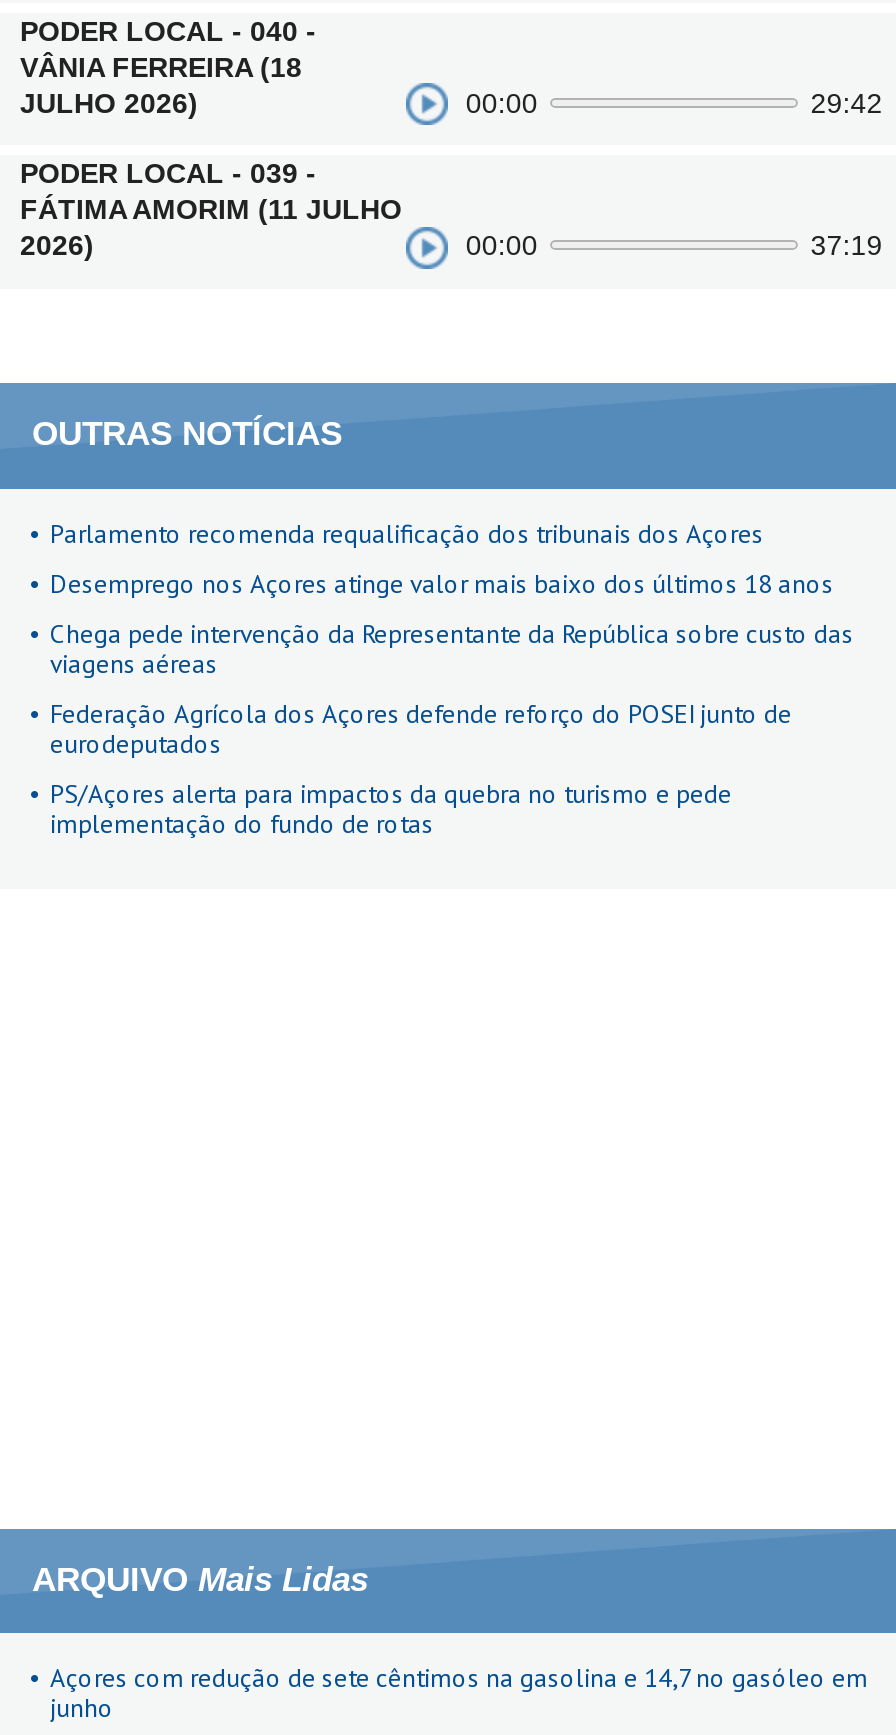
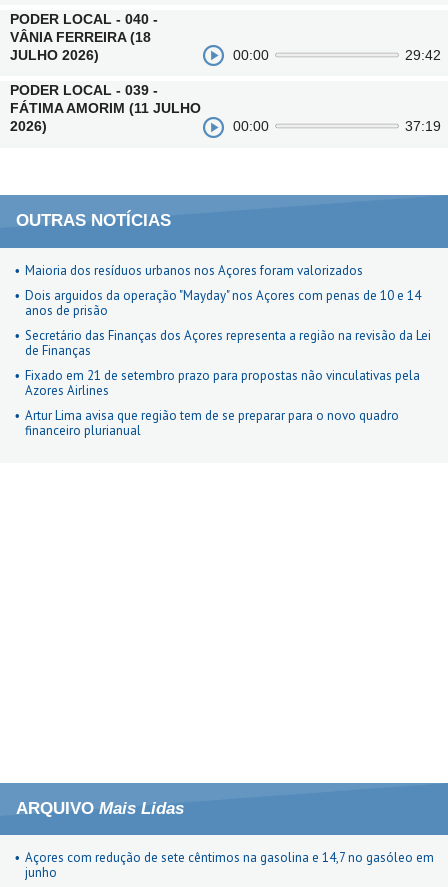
[50,516,764,550] Parlamento recomenda requalificação dos tribunais dos Açores -> [25,262,363,279] Maioria dos resíduos urbanos nos Açores foram valorizados
[50,566,834,600] Desemprego nos Açores atinge valor mais baixo dos últimos 18 anos -> [25,287,421,319] Dois arguidos da operação "Mayday" nos Açores com penas de 10 e 14 | anos de prisão
[50,616,854,680] Chega pede intervenção da Representante da República sobre custo das | viagens aéreas -> [25,327,431,359] Secretário das Finanças dos Açores representa a região na revisão da Lei | de Finanças
[50,696,792,760] Federação Agrícola dos Açores defende reforço do POSEI junto de | eurodeputados -> [25,367,420,399] Fixado em 21 de setembro prazo para propostas não vinculativas pela | Azores Airlines
[50,776,732,840] PS/Açores alerta para impactos da quebra no turismo e pede | implementação do fundo de rotas -> [25,407,399,439] Artur Lima avisa que região tem de se preparar para o novo quadro | financeiro plurianual

